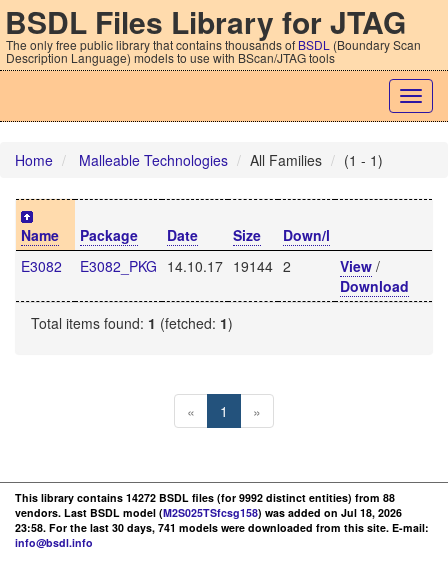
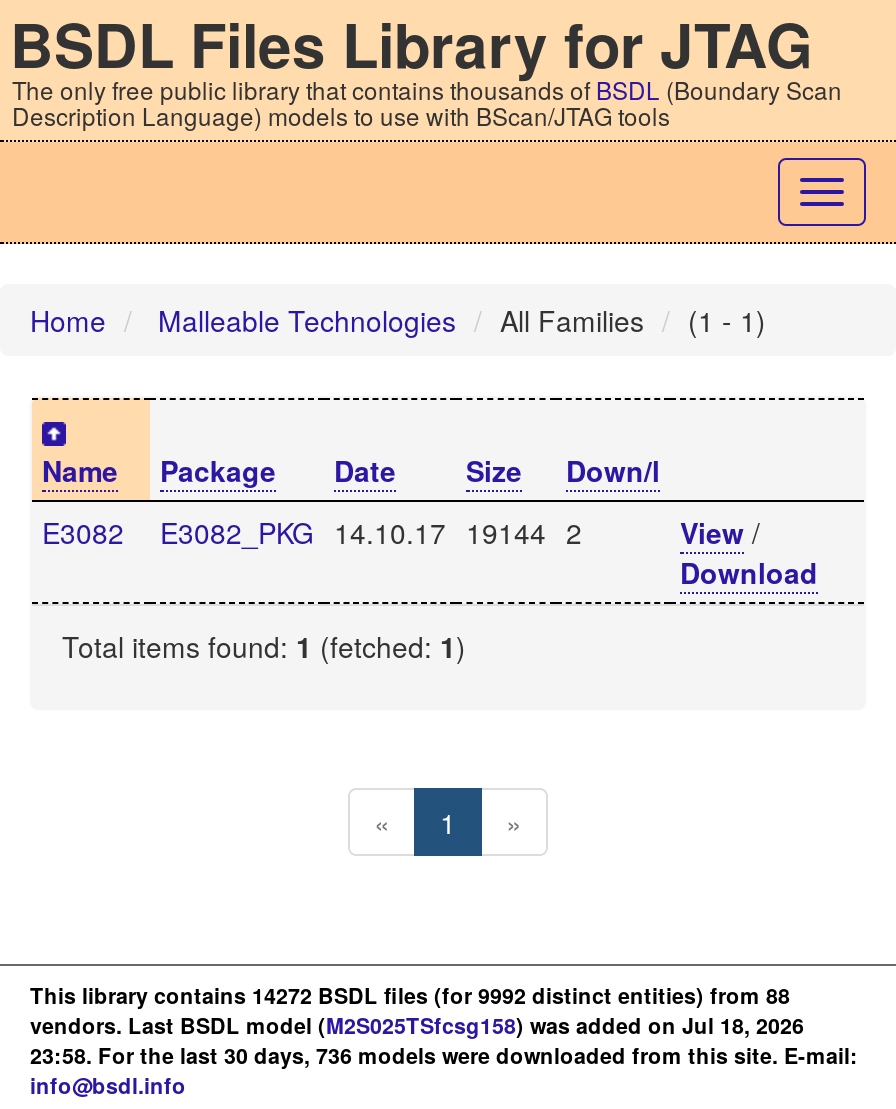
[15,520,429,535] 23:58. For the last 30 days, 741 models were downloaded from this site. E-mail: -> [30,1040,858,1070] 23:58. For the last 30 days, 736 models were downloaded from this site. E-mail:

